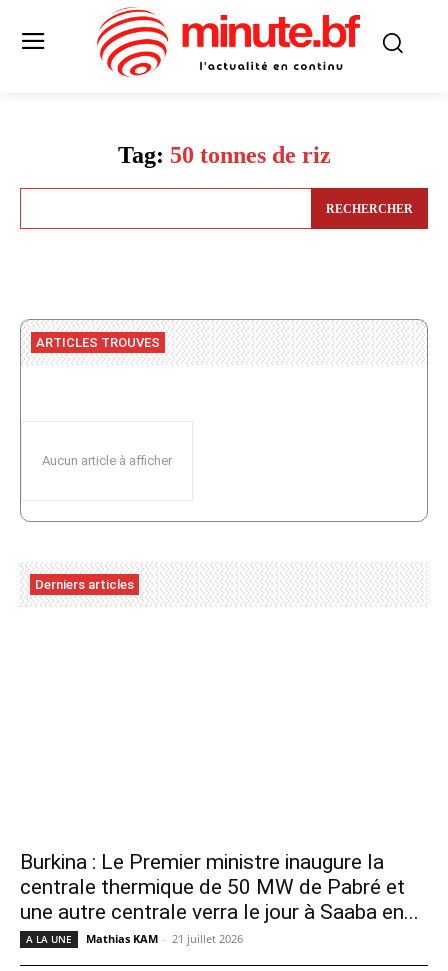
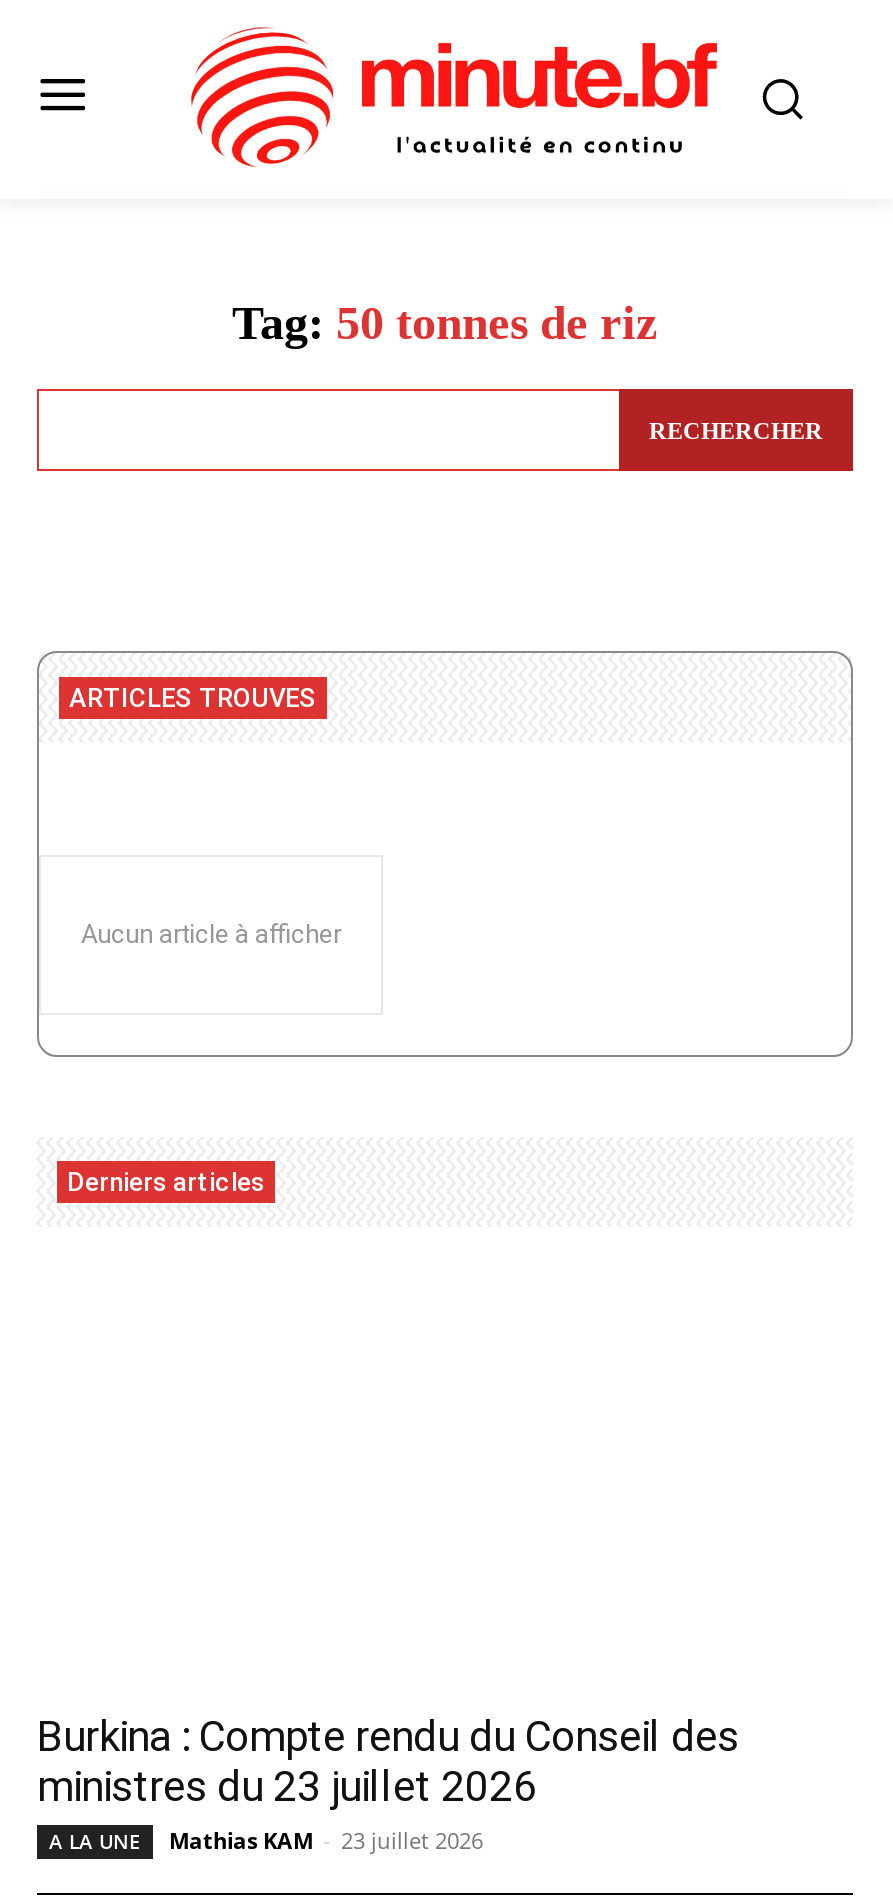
[20,850,419,924] Burkina : Le Premier ministre inaugure la | centrale thermique de 50 MW de Pabré et | une autre centrale verra le jour à Saaba en... -> [37,1712,739,1810] Burkina : Compte rendu du Conseil des | ministres du 23 juillet 2026
[86,931,243,946] Mathias KAM - 21 juillet 2026 -> [169,1824,483,1854] Mathias KAM - 23 juillet 2026

